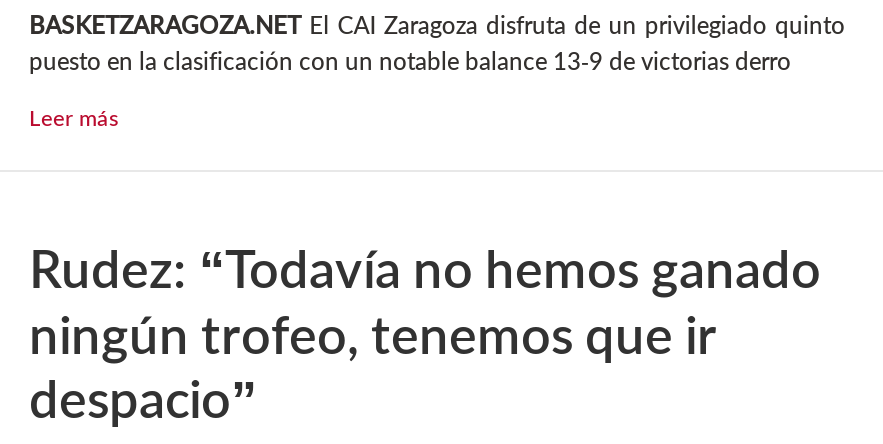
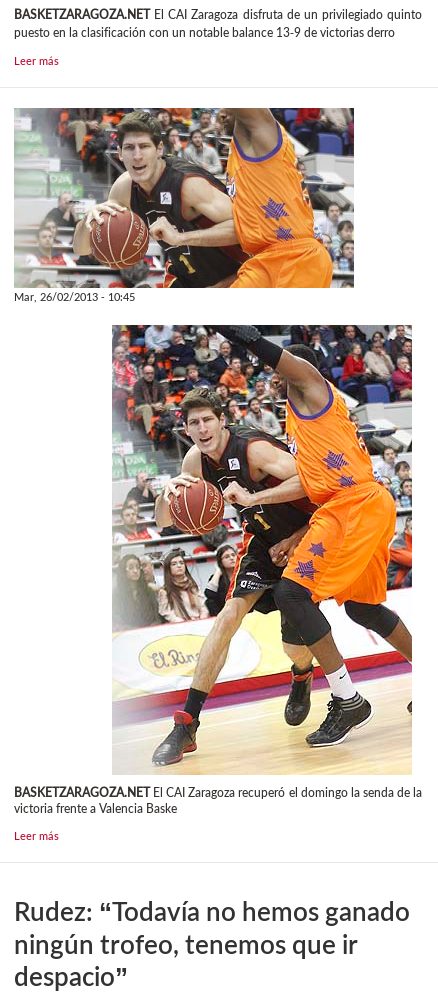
none -> [13,107,355,303] [image] | Mar, 26/02/2013 - 10:45
none -> [14,324,422,842] [image] | BASKETZARAGOZA.NET El CAI Zaragoza recuperó el domingo la senda de la | victoria frente a Valencia Baske | Leer más

